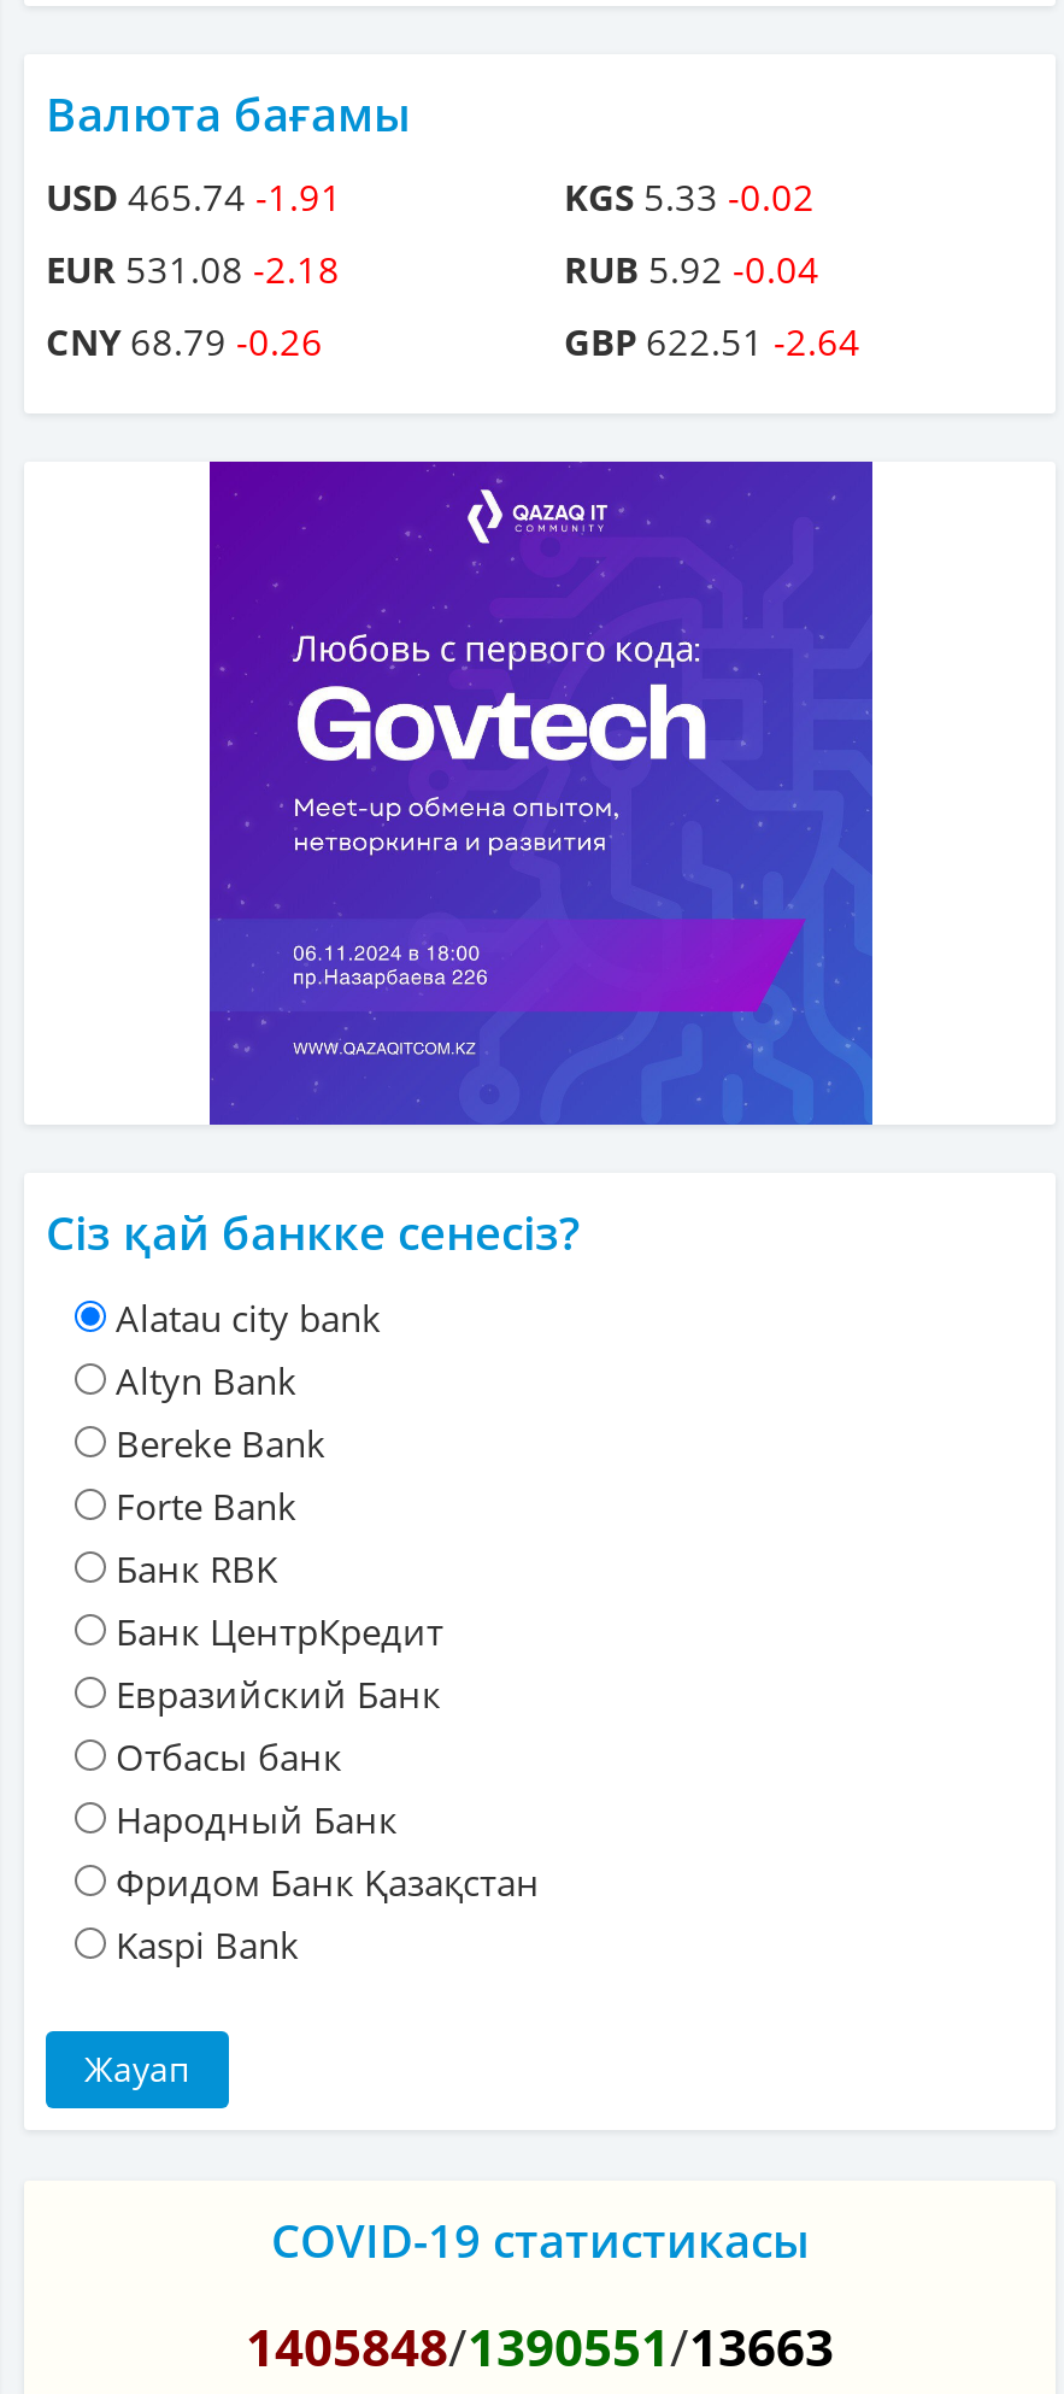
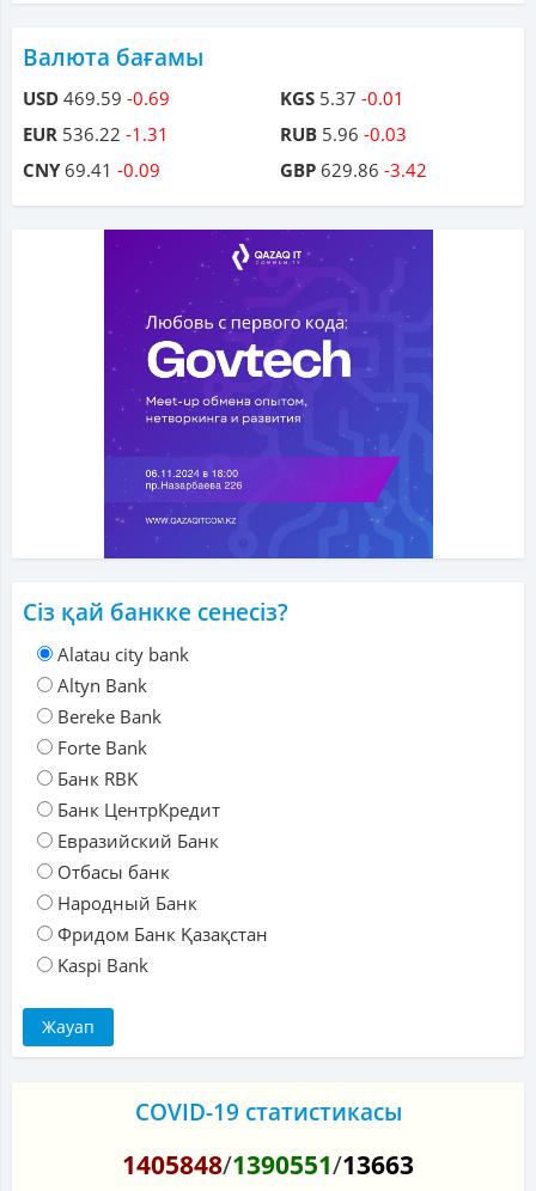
[46,173,342,221] USD 465.74 -1.91 -> [23,86,170,110] USD 469.59 -0.69
[564,173,815,221] KGS 5.33 -0.02 -> [280,86,404,110] KGS 5.37 -0.01
[46,245,340,293] EUR 531.08 -2.18 -> [23,122,169,146] EUR 536.22 -1.31
[564,245,819,293] RUB 5.92 -0.04 -> [280,122,407,146] RUB 5.96 -0.03
[46,317,323,365] CNY 68.79 -0.26 -> [23,158,160,182] CNY 69.41 -0.09
[564,317,860,365] GBP 622.51 -2.64 -> [280,158,427,182] GBP 629.86 -3.42

